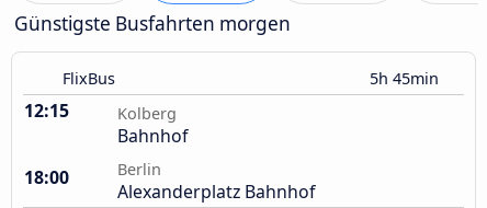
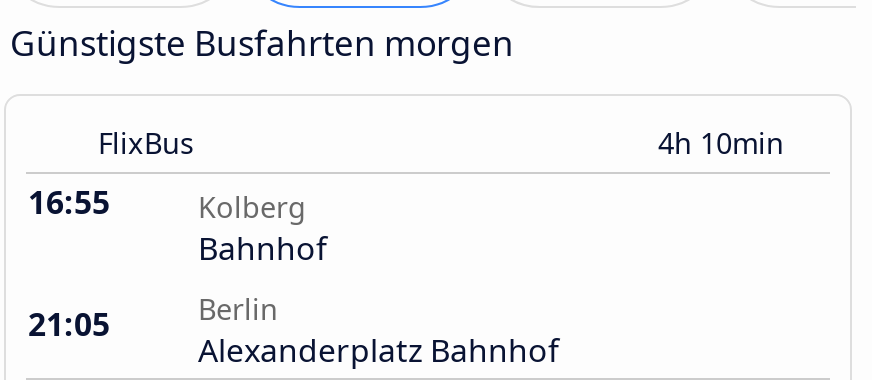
[24,68,443,123] 5h 45min | 12:15 -> [28,124,792,224] 4h 10min | 16:55
[24,166,69,190] 18:00 -> [28,302,110,346] 21:05

